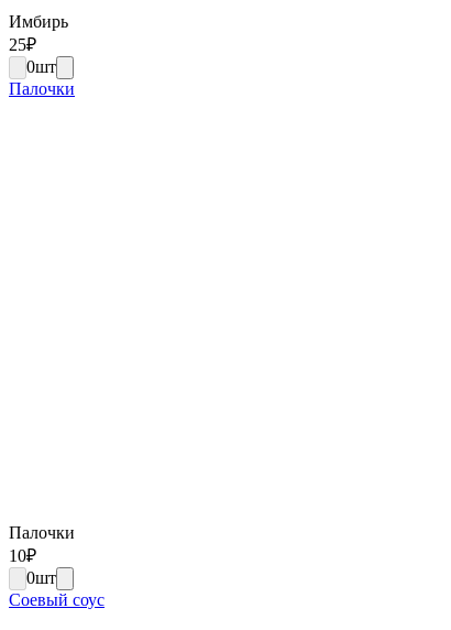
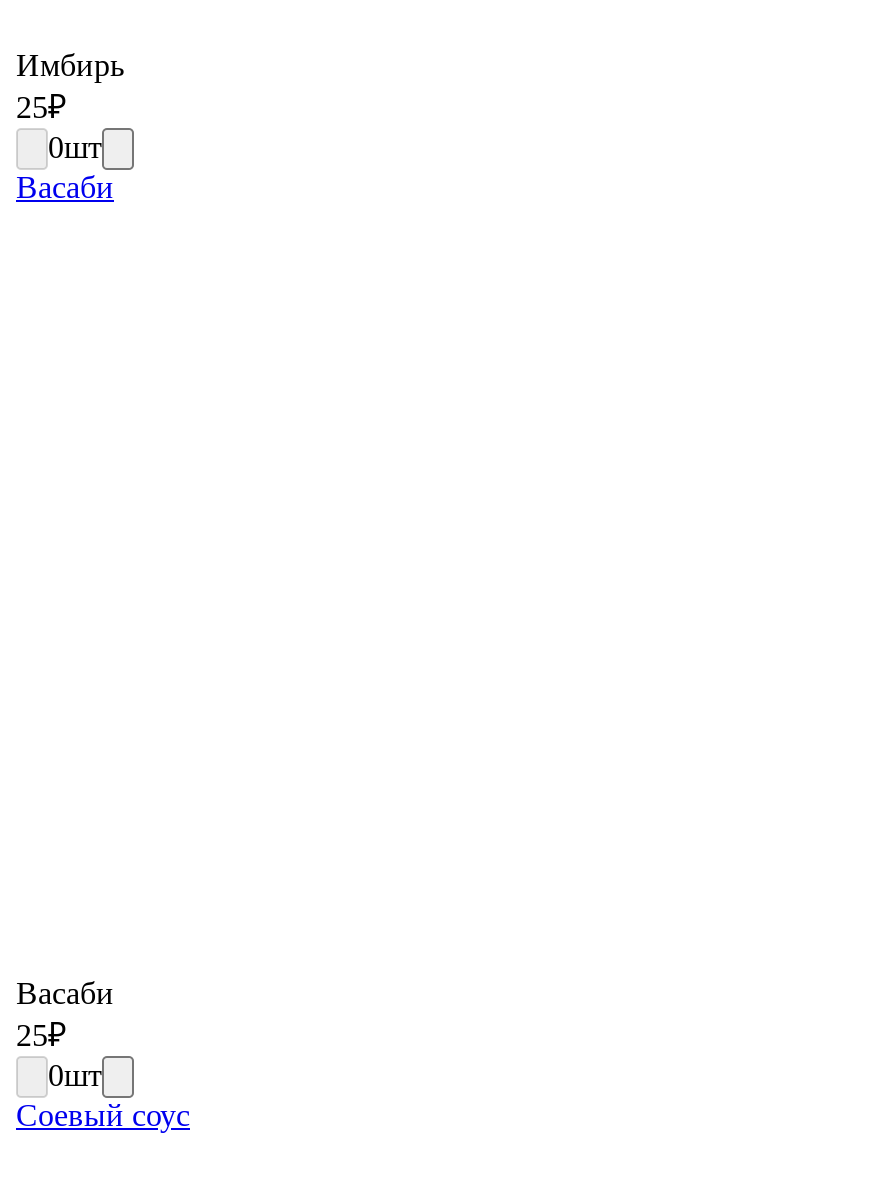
[9,79,75,98] Палочки -> [16,170,114,204] Васаби
[9,523,75,565] Палочки | 10₽ -> [16,976,114,1052] Васаби | 25₽

